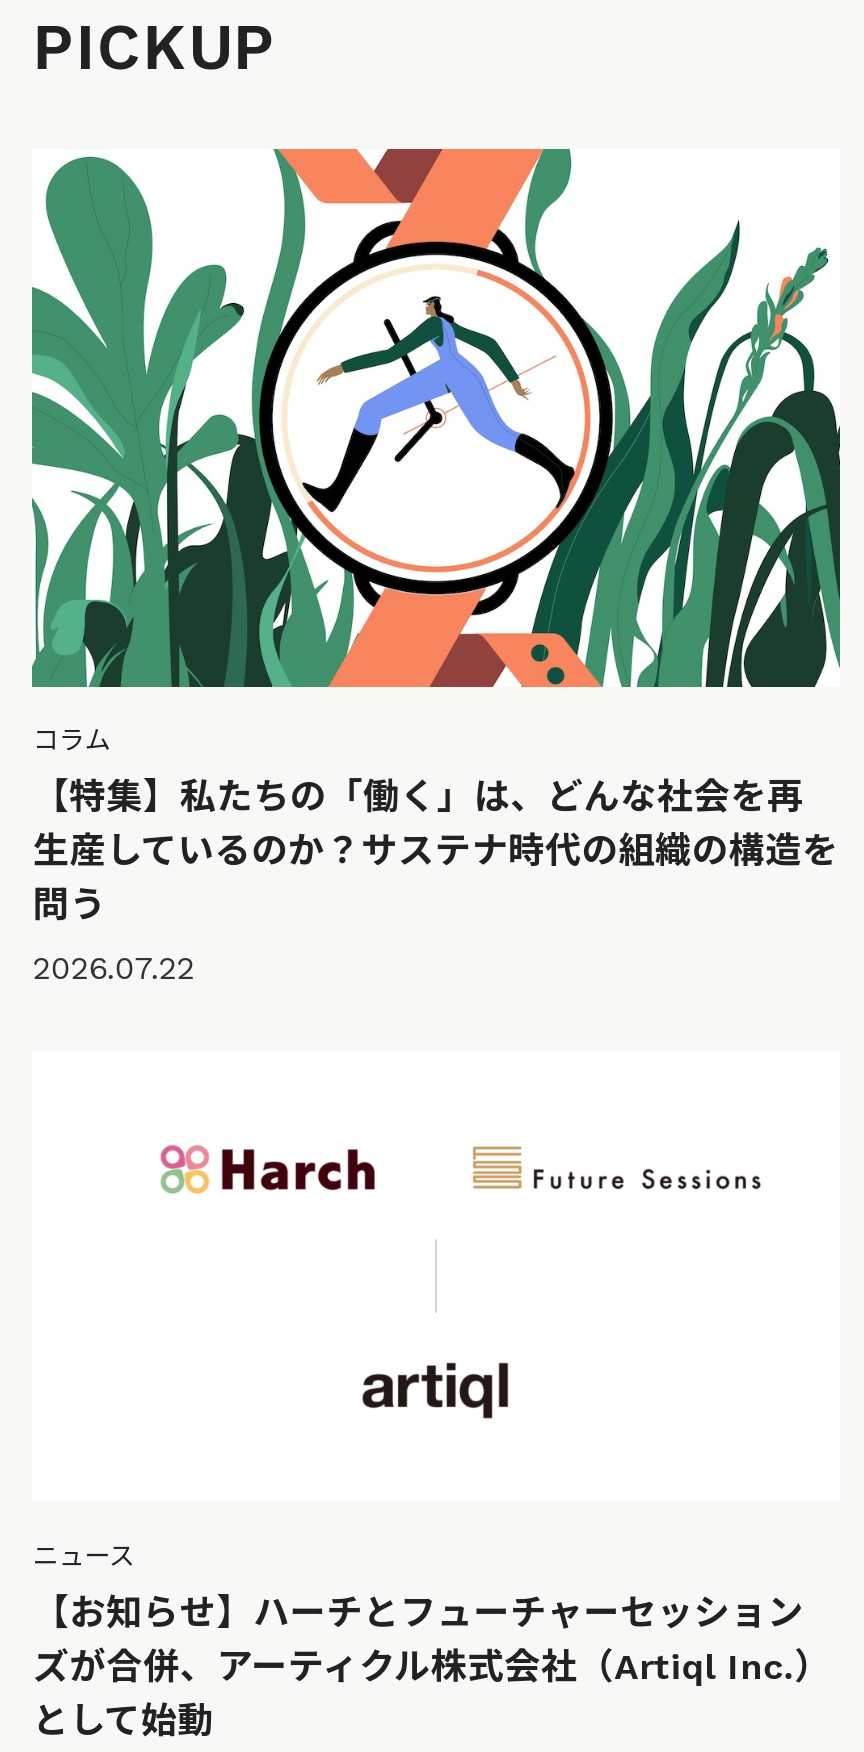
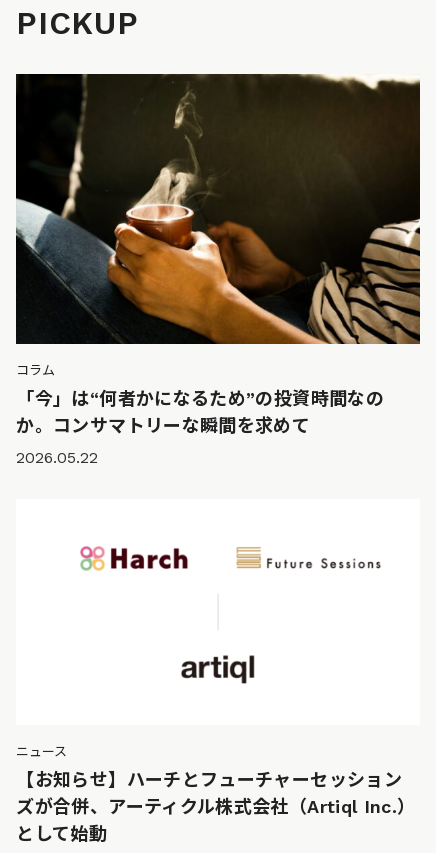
[30,148,842,690] [image] -> [15,73,421,345] [image]
[33,774,839,924] 【特集】私たちの「働く」は、どんな社会を再 | 生産しているのか？サステナ時代の組織の構造を | 問う -> [16,388,384,436] 「今」は“何者かになるため”の投資時間なの | か。コンサマトリーな瞬間を求めて
[33,948,195,986] 2026.07.22 -> [16,448,98,467] 2026.05.22

